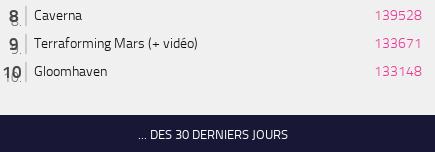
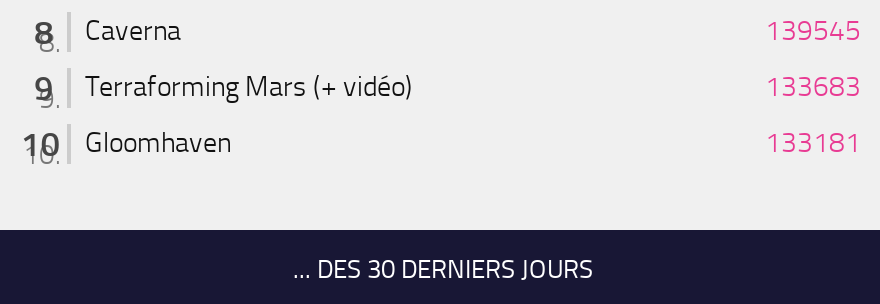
[374,7,422,24] 139528 -> [765,14,861,48] 139545
[374,35,422,52] 133671 -> [765,70,861,104] 133683
[374,63,422,80] 133148 -> [765,126,861,160] 133181

